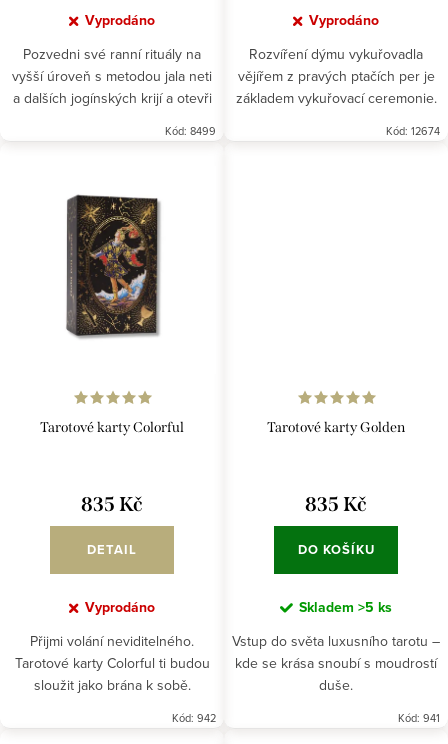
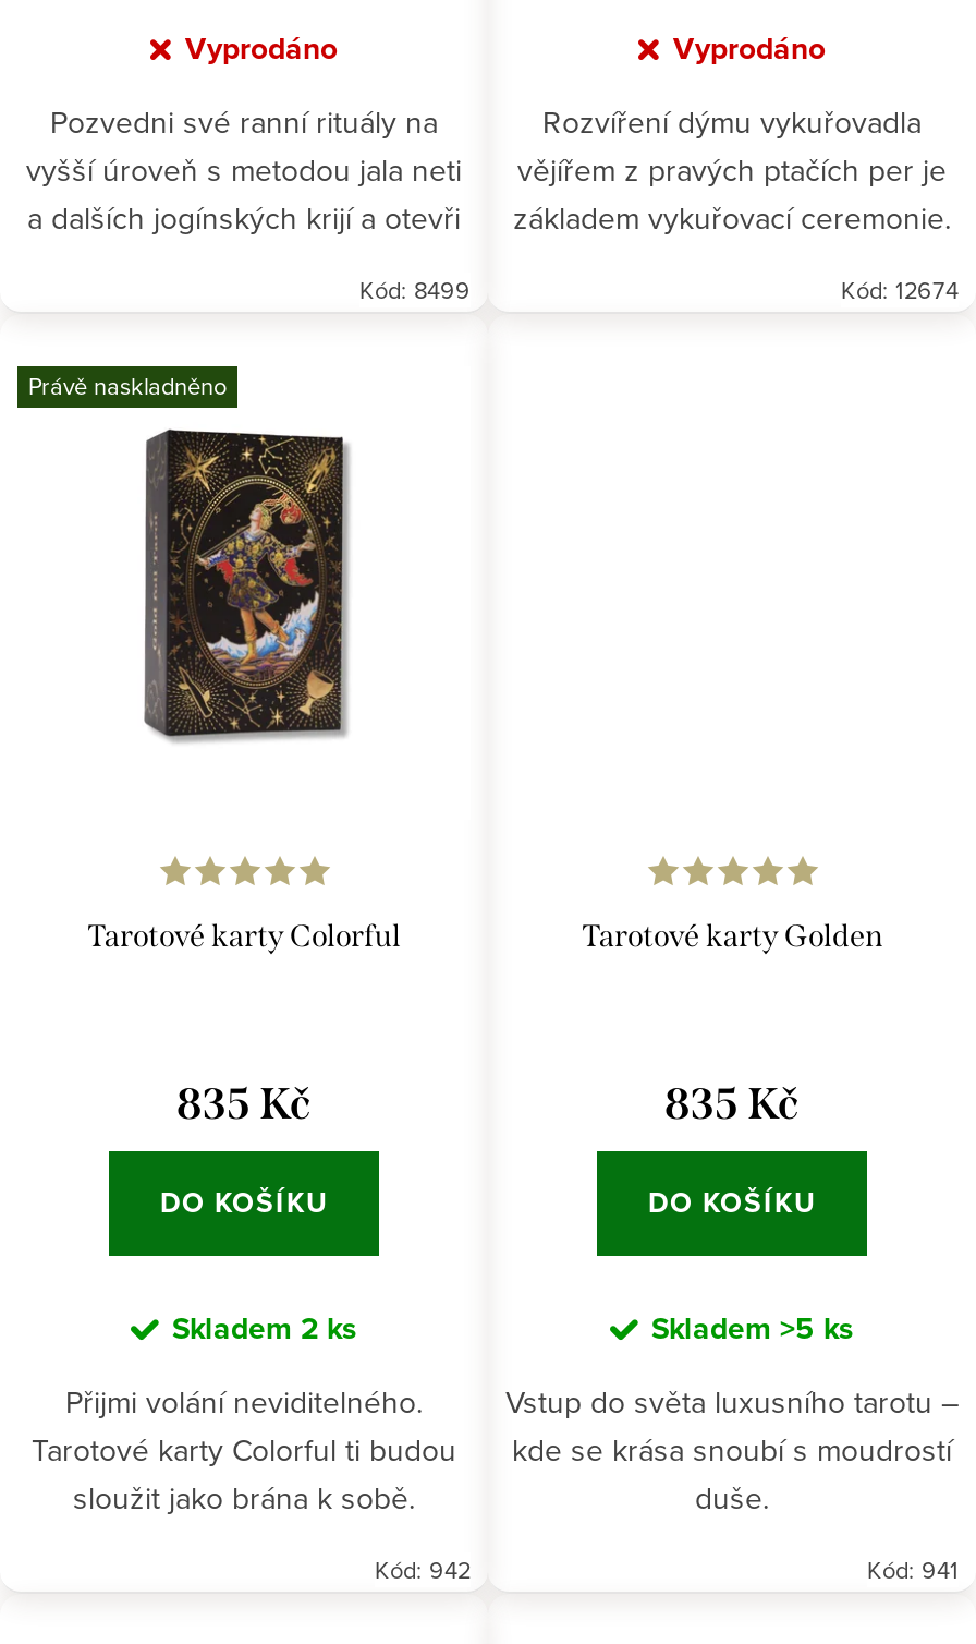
none -> [28,368,227,403] Právě naskladněno
[87,540,137,559] DETAIL -> [160,1182,328,1223] DO KOŠÍKU
[85,597,155,618] Vyprodáno -> [172,1306,357,1350] Skladem 2 ks

